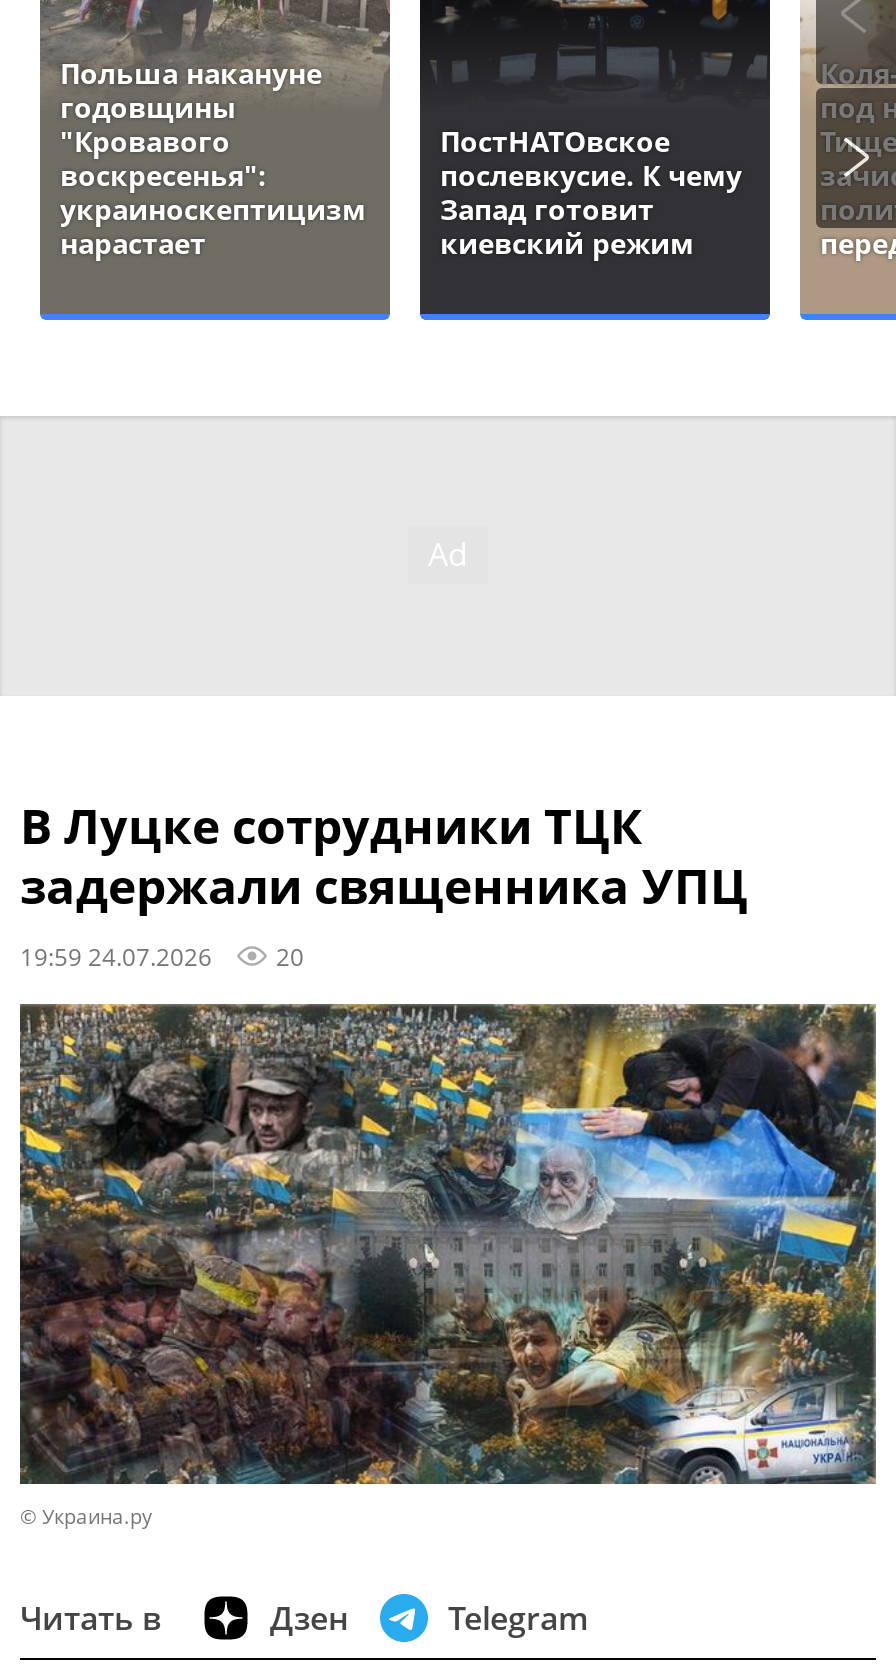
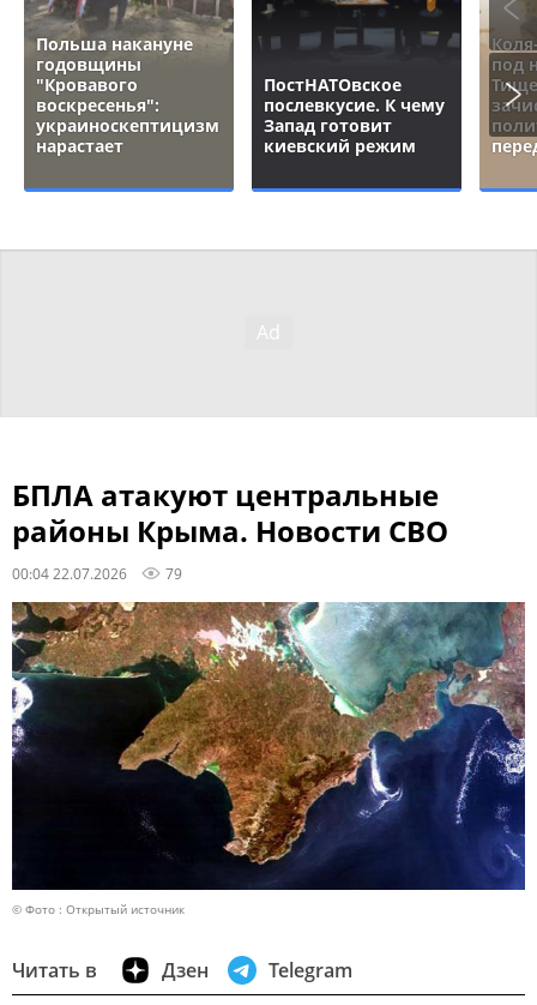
[20,792,748,972] В Луцке сотрудники ТЦК | задержали священника УПЦ | 19:59 24.07.2026 | 20 -> [12,475,448,583] БПЛА атакуют центральные | районы Крыма. Новости СВО | 00:04 22.07.2026 | 79
[18,1002,878,1531] [image] | © Украина.ру -> [12,601,526,918] [image] | © Фото : Открытый источник

